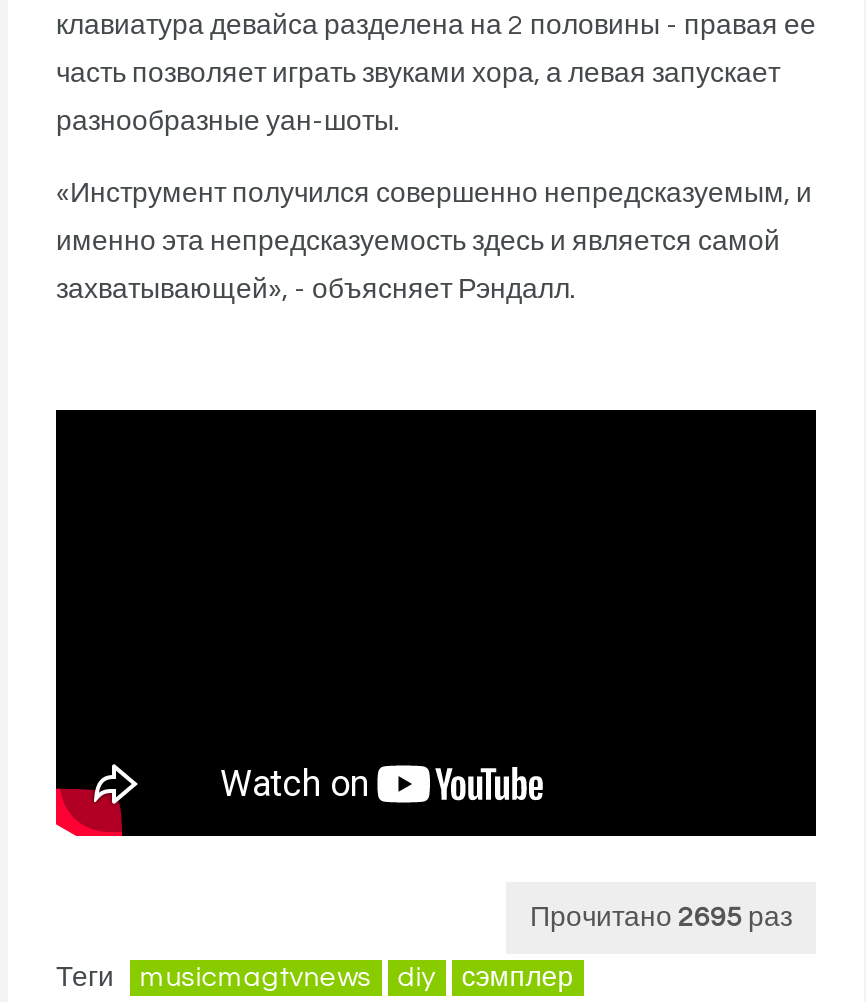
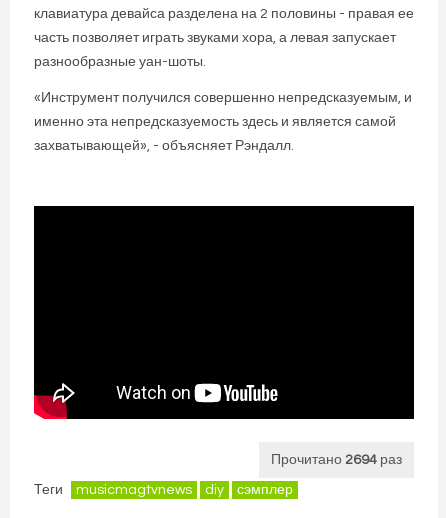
[530,905,792,933] Прочитано 2695 раз -> [271,453,402,467] Прочитано 2694 раз

